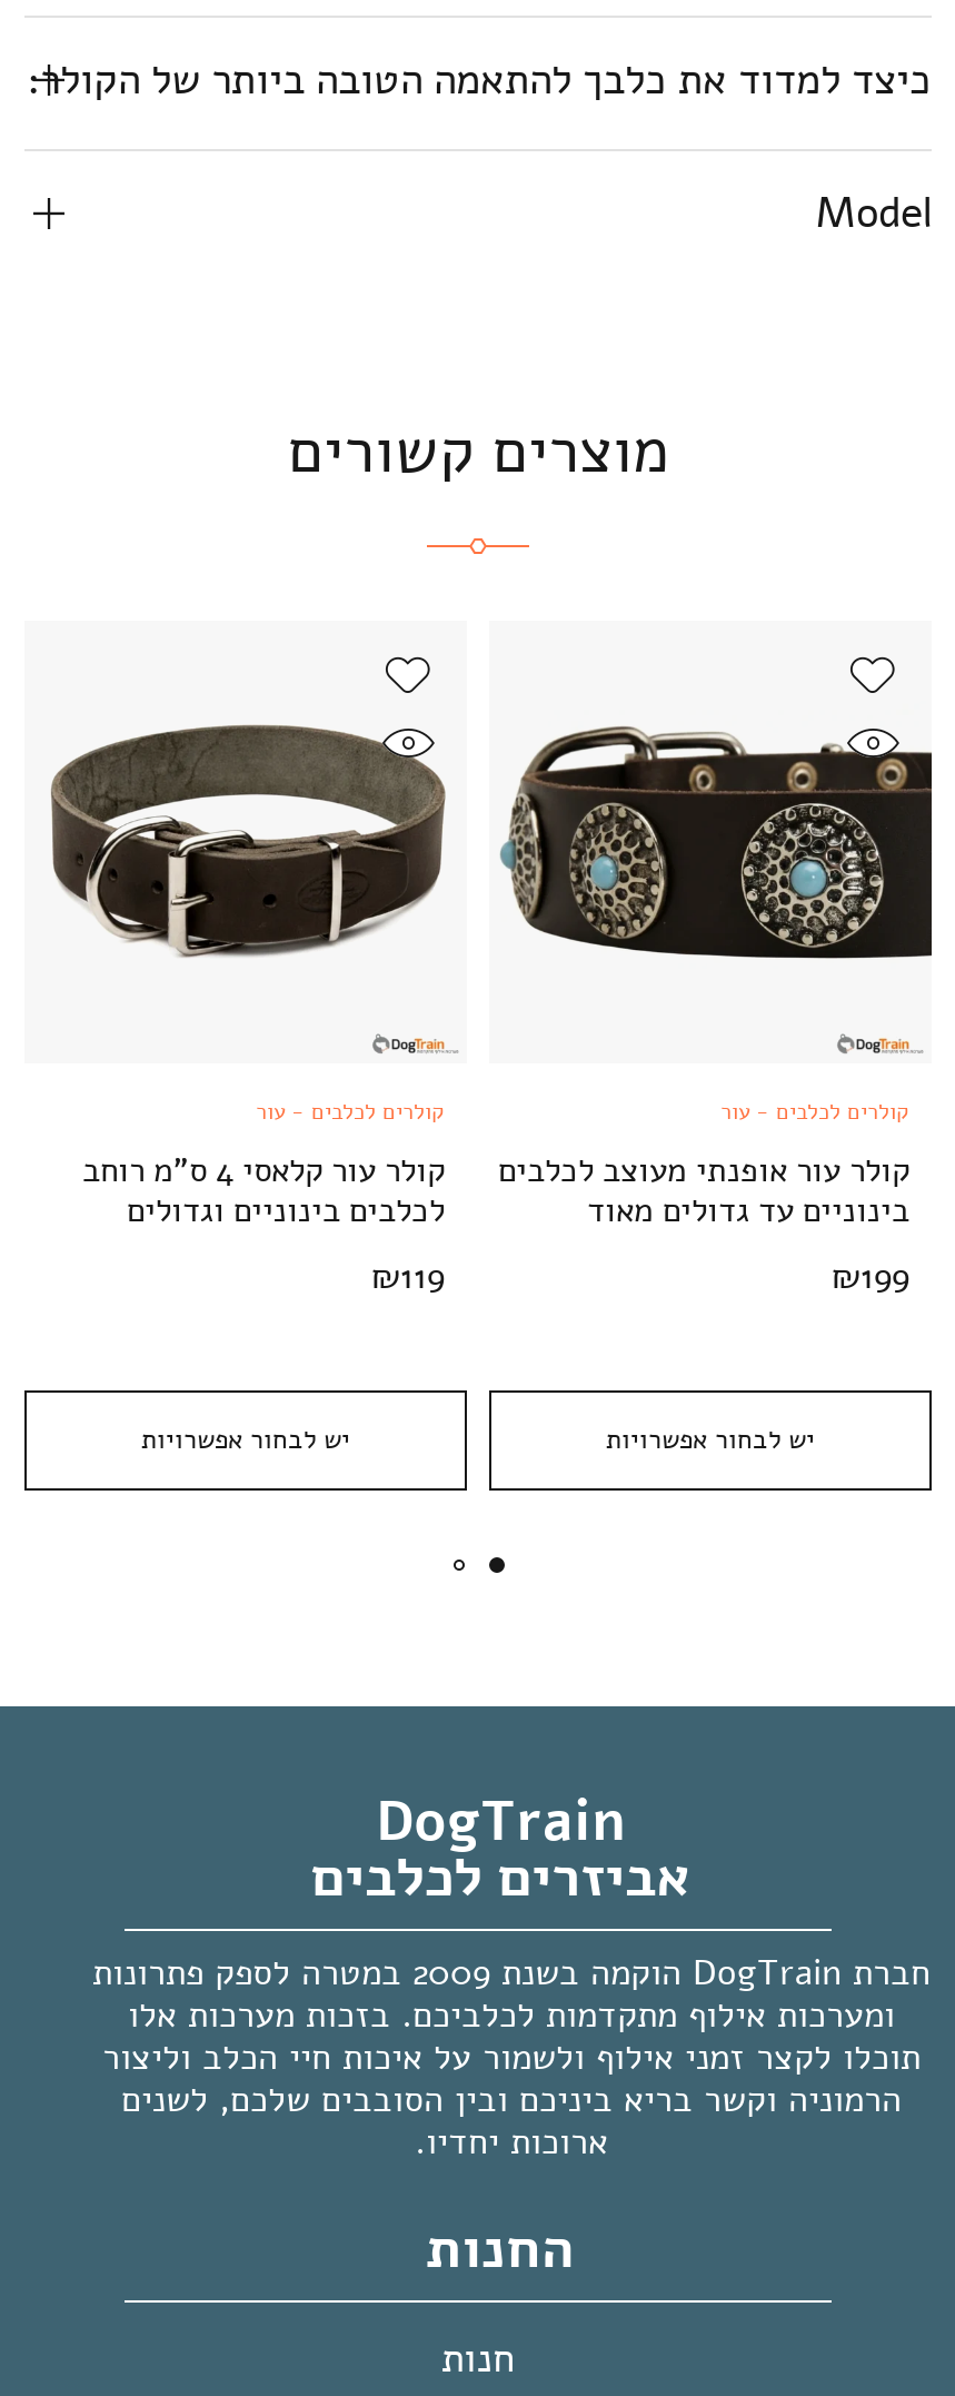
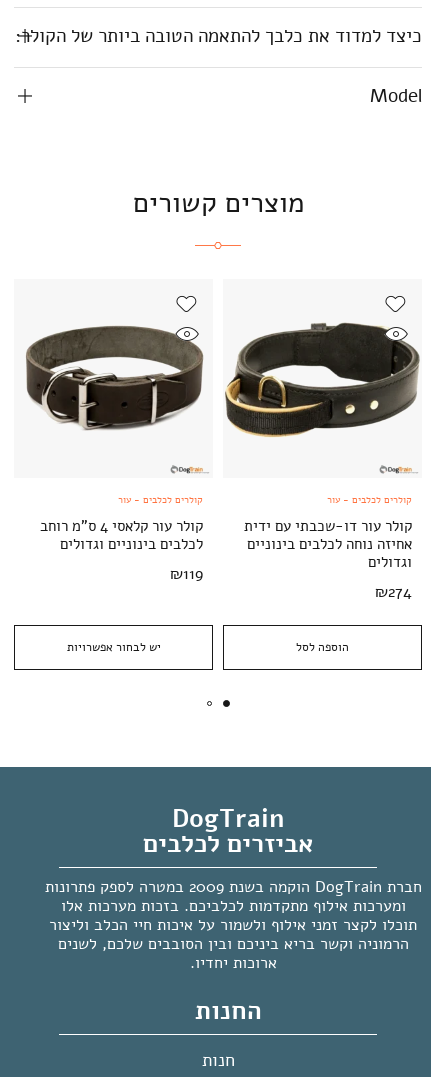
[494,719,934,972] [image] -> [224,322,422,438] [image]
[498,1149,909,1303] קולר עור אופנתי מעוצב לכלבים | בינוניים עד גדולים מאוד | ₪199 -> [244,516,412,603] קולר עור דו-שכבתי עם ידית | אחיזה נוחה לכלבים בינוניים | וגדולים | ₪274
[606,1423,815,1458] יש לבחור אפשרויות -> [296,639,349,655] הוספה לסל

